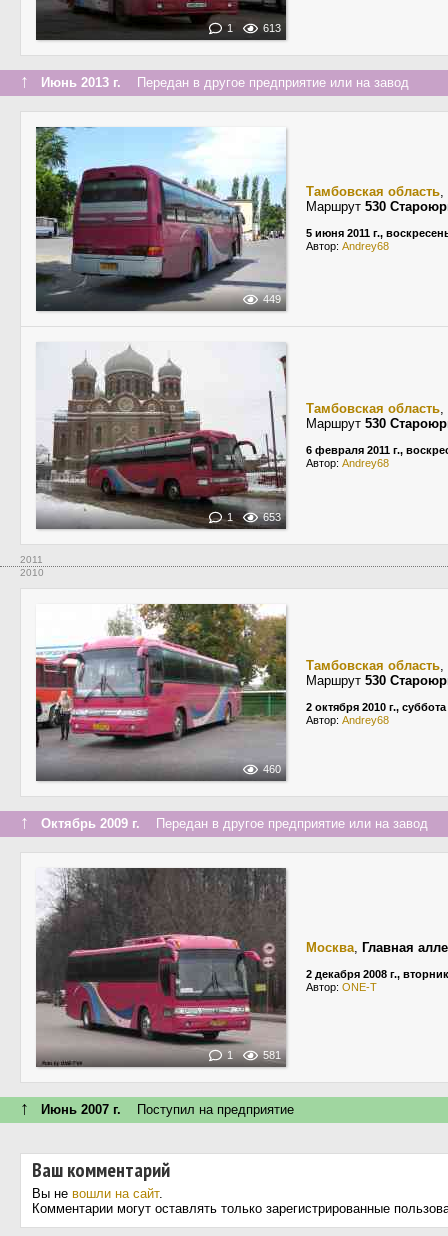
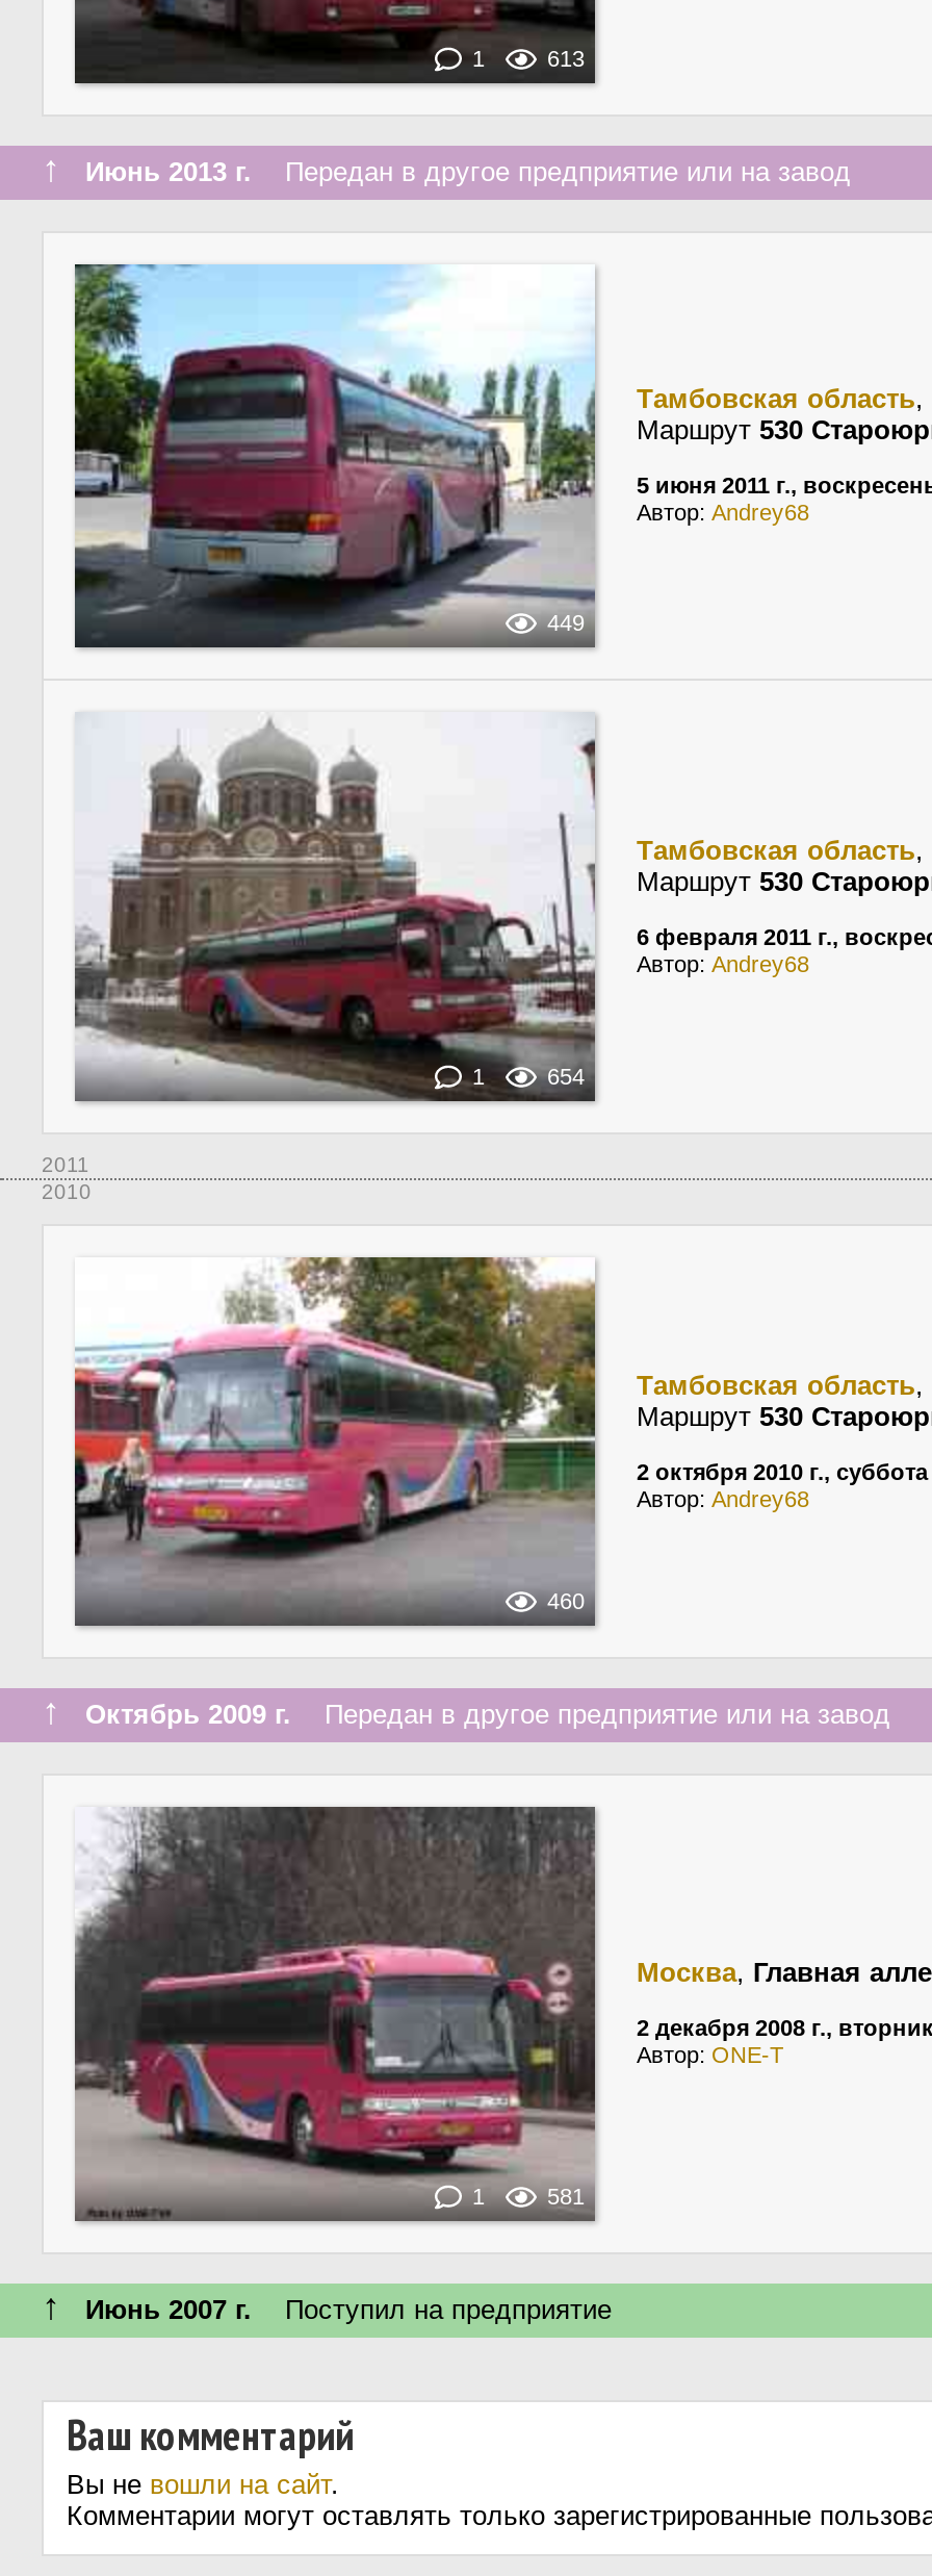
[263,511,281,523] 653 -> [547,1064,585,1089] 654

